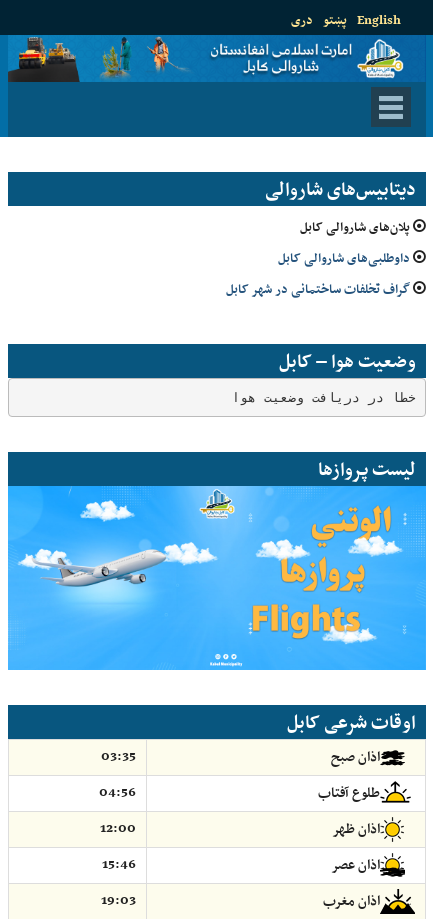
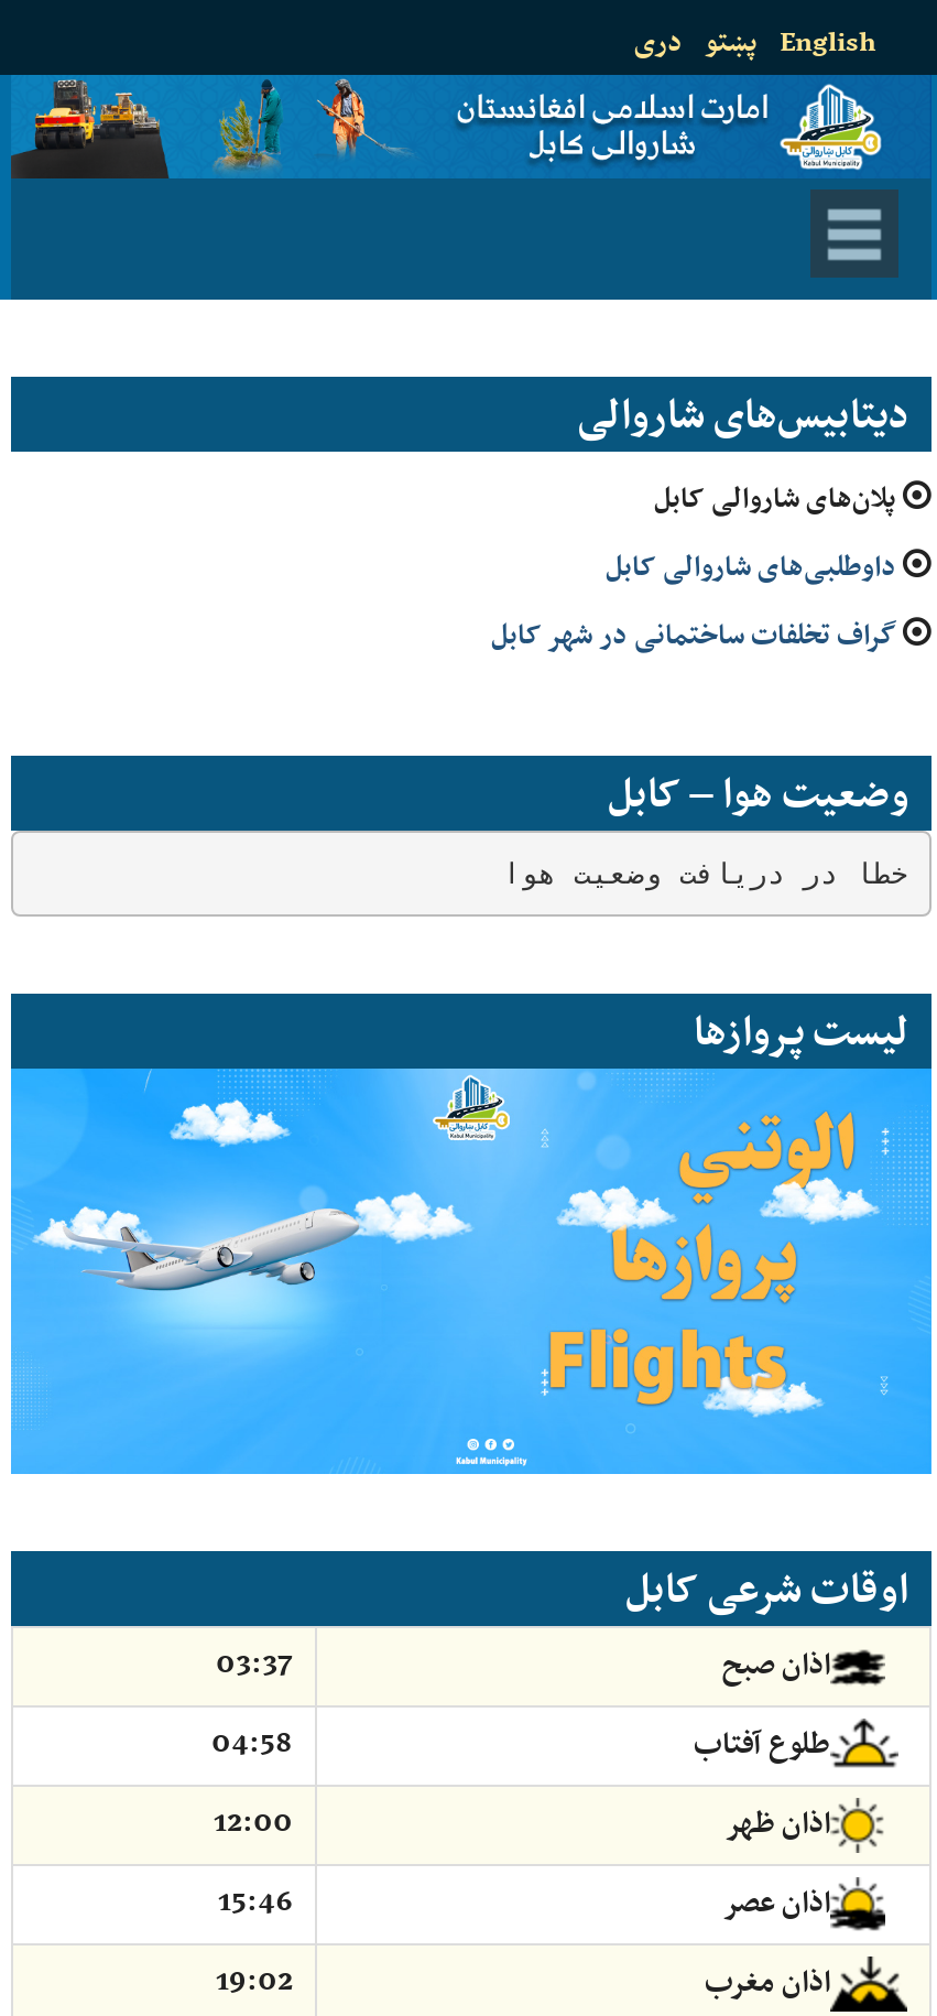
[101,744,136,767] 03:35 -> [216,1637,293,1688] 03:37
[99,780,136,803] 04:56 -> [211,1717,293,1767] 04:58
[101,888,136,911] 19:03 -> [216,1955,293,2005] 19:02

